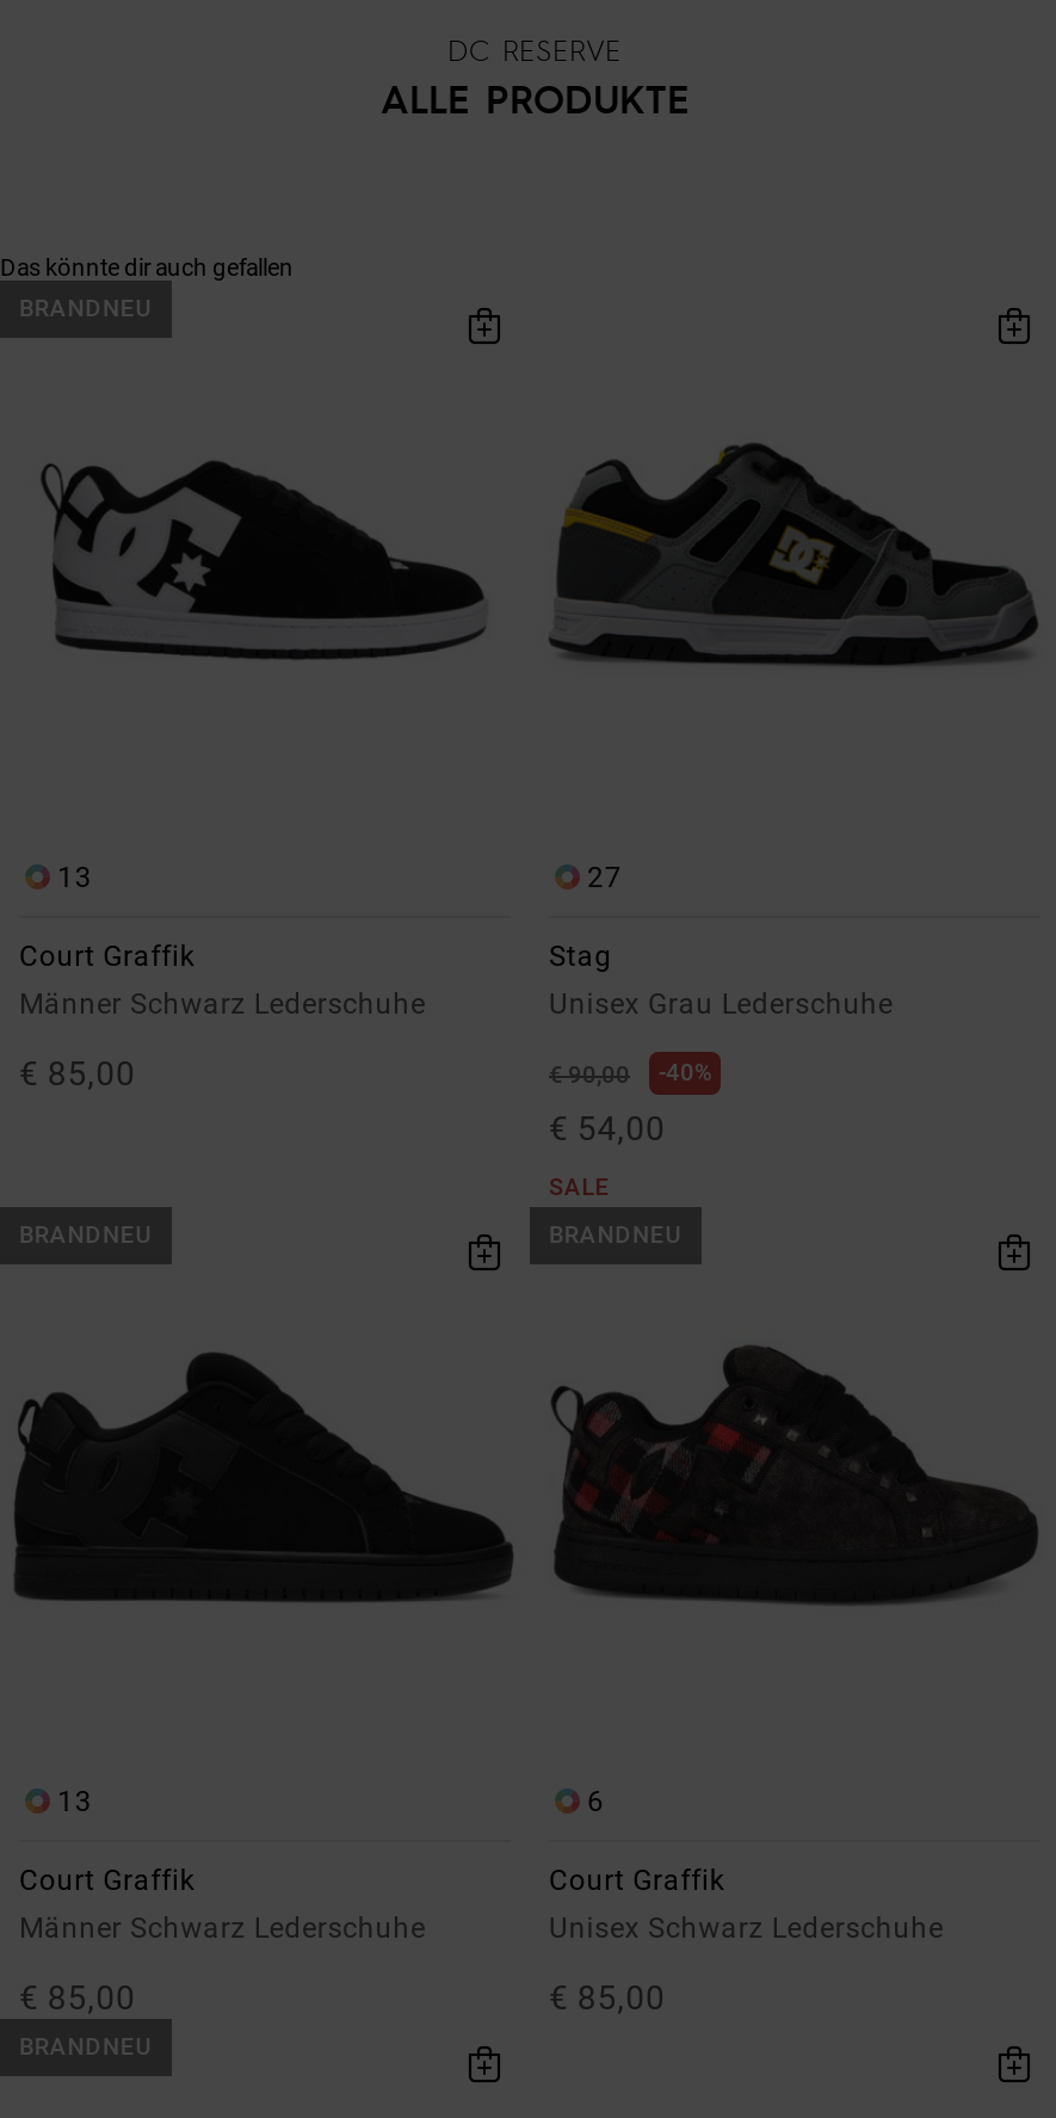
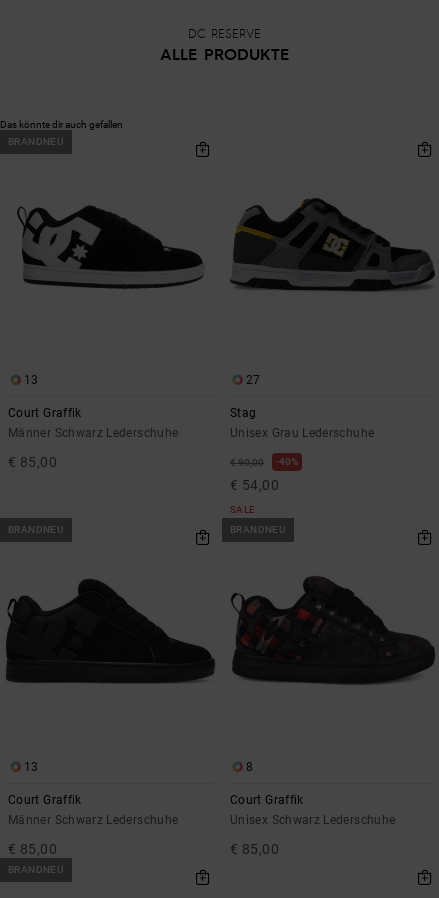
[587,1785,605,1818] 6 -> [246,760,253,774] 8

